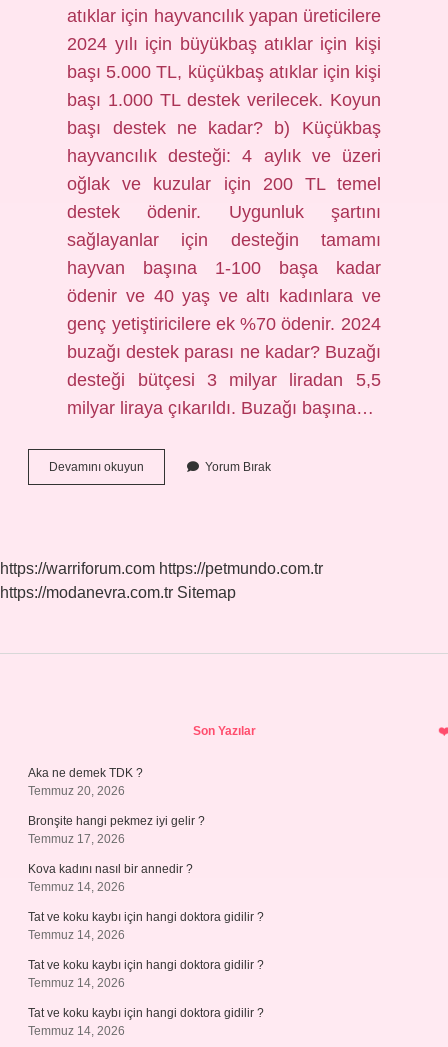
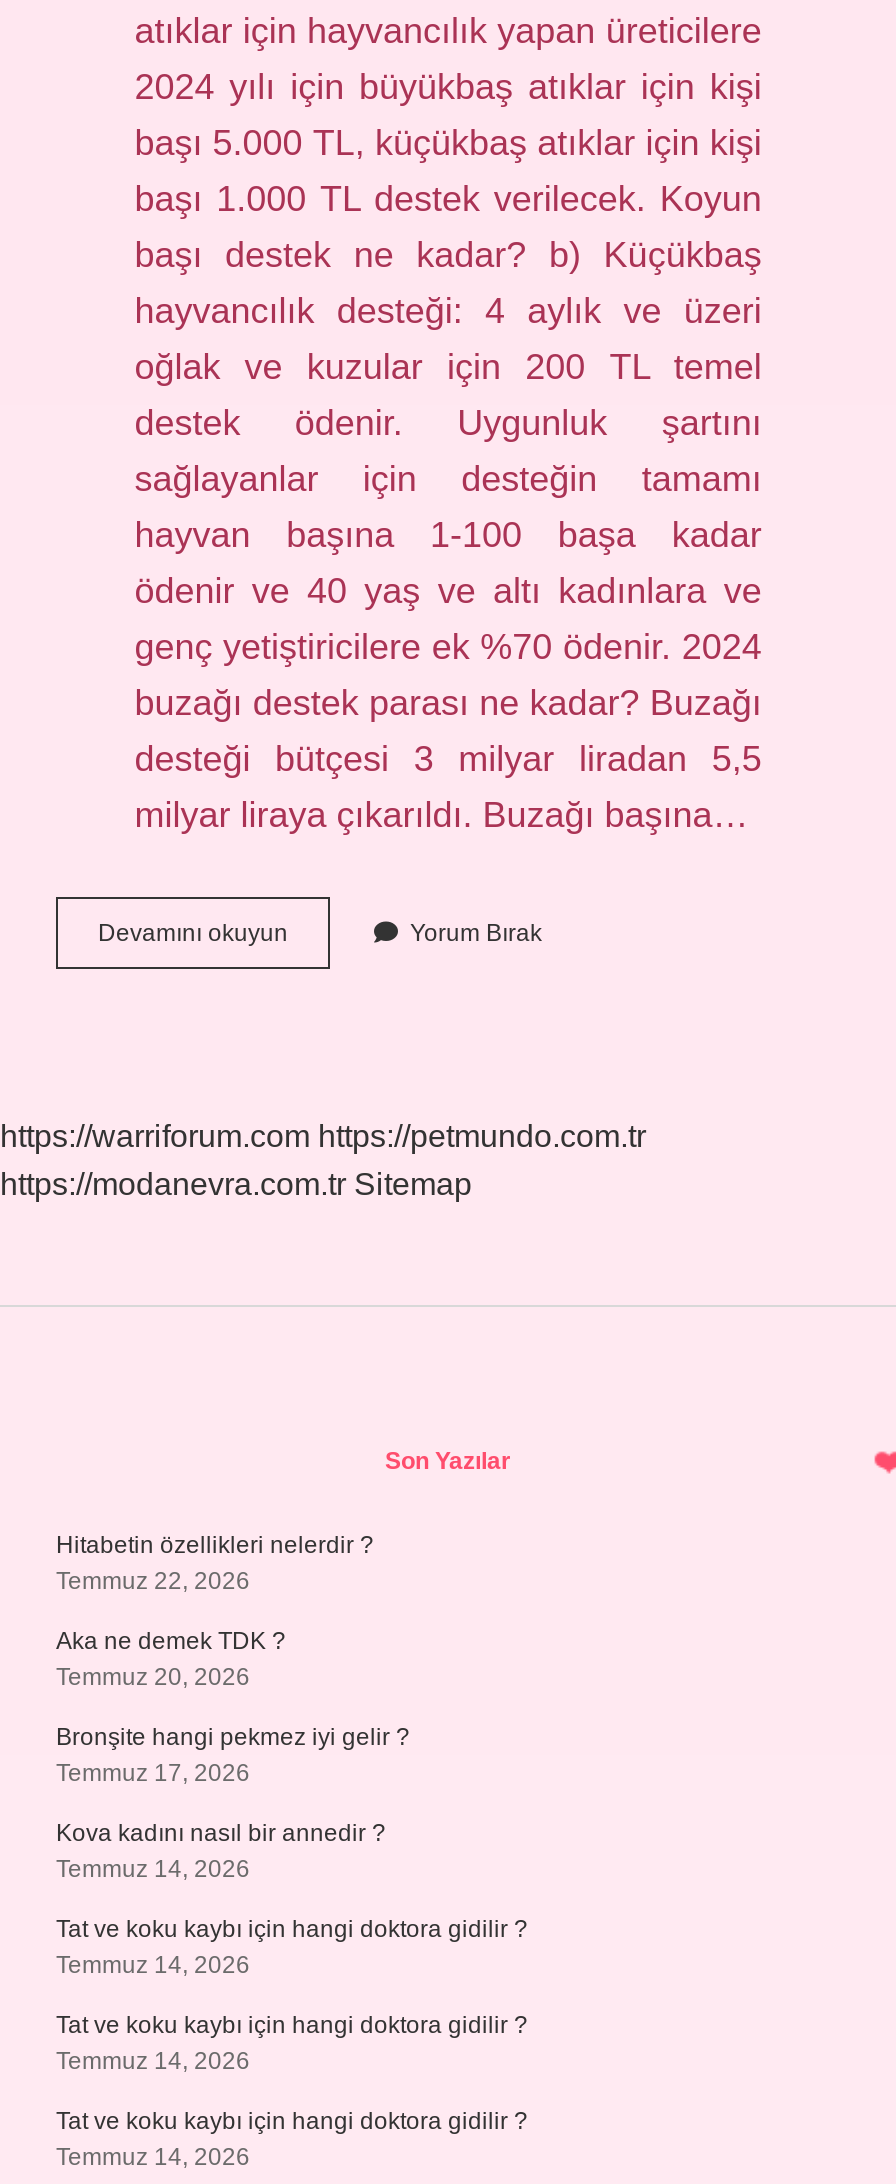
none -> [56,1531,374,1595] Hitabetin özellikleri nelerdir ? | Temmuz 22, 2026

